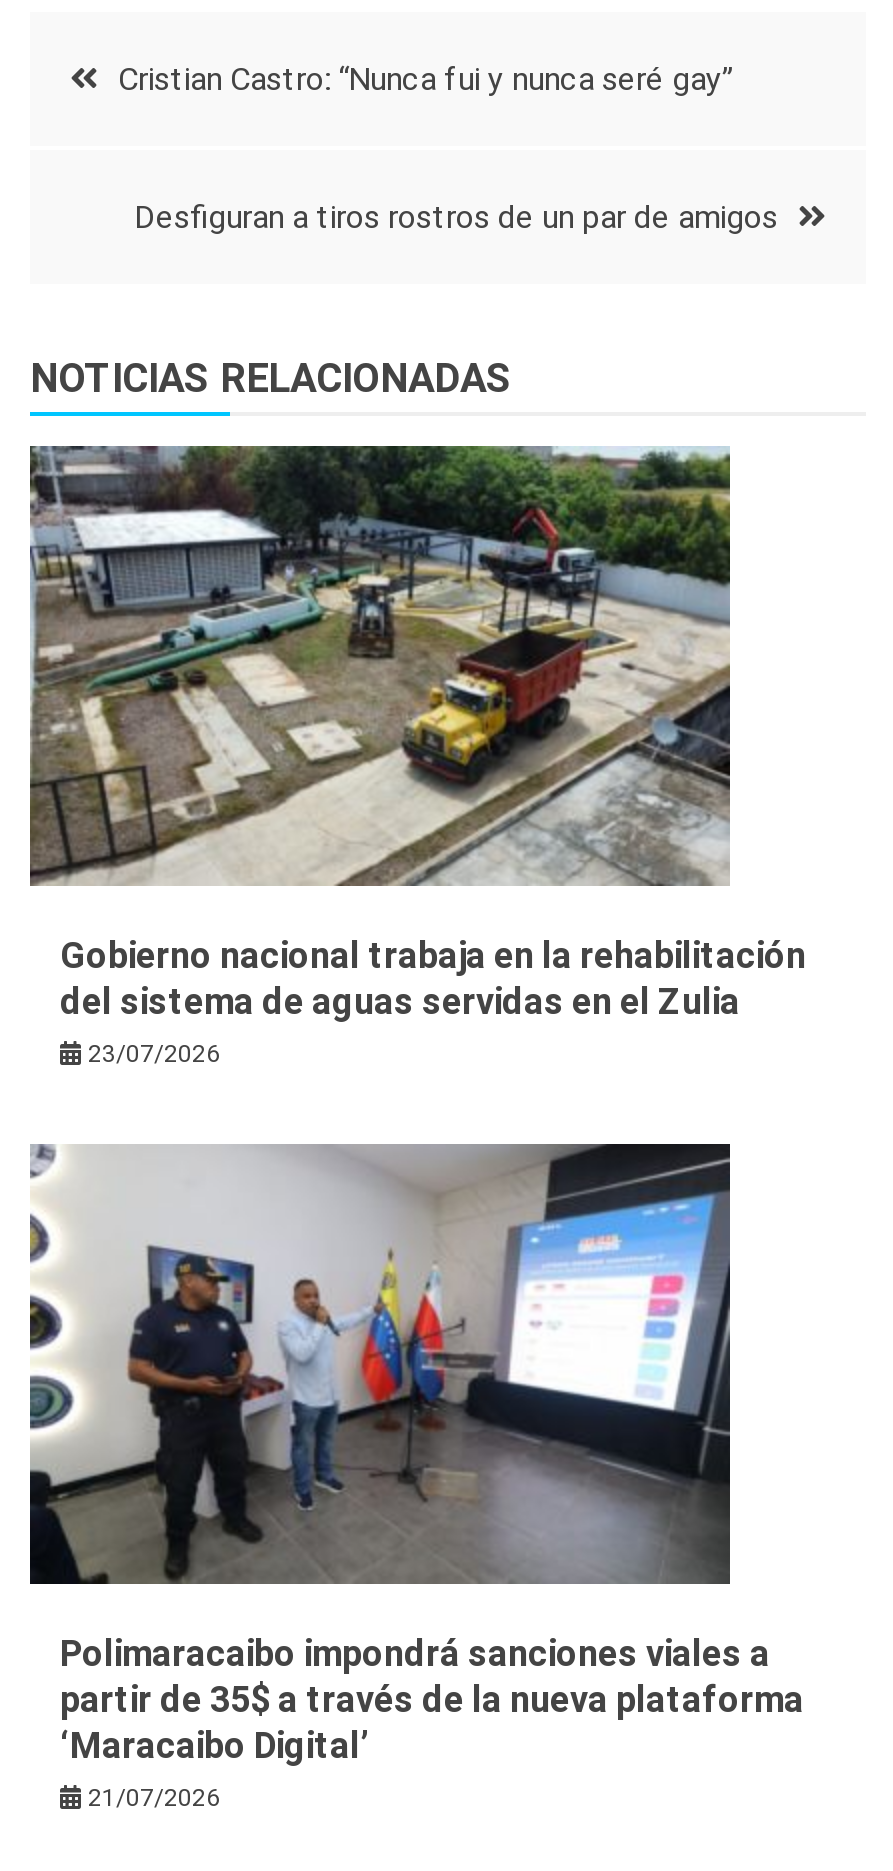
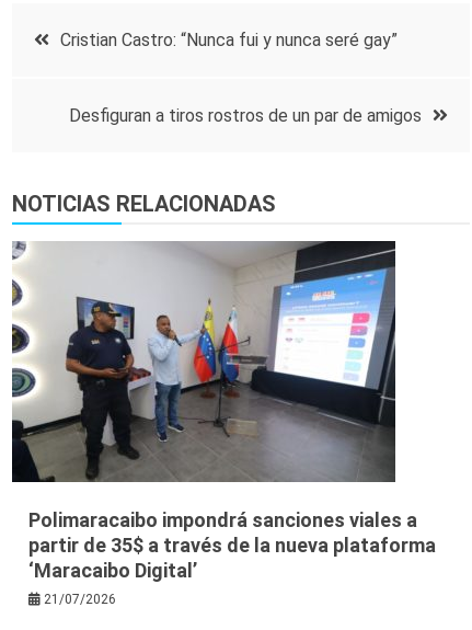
[28,444,806,1067] [image] | Gobierno nacional trabaja en la rehabilitación | del sistema de aguas servidas en el Zulia | 23/07/2026 -> none

